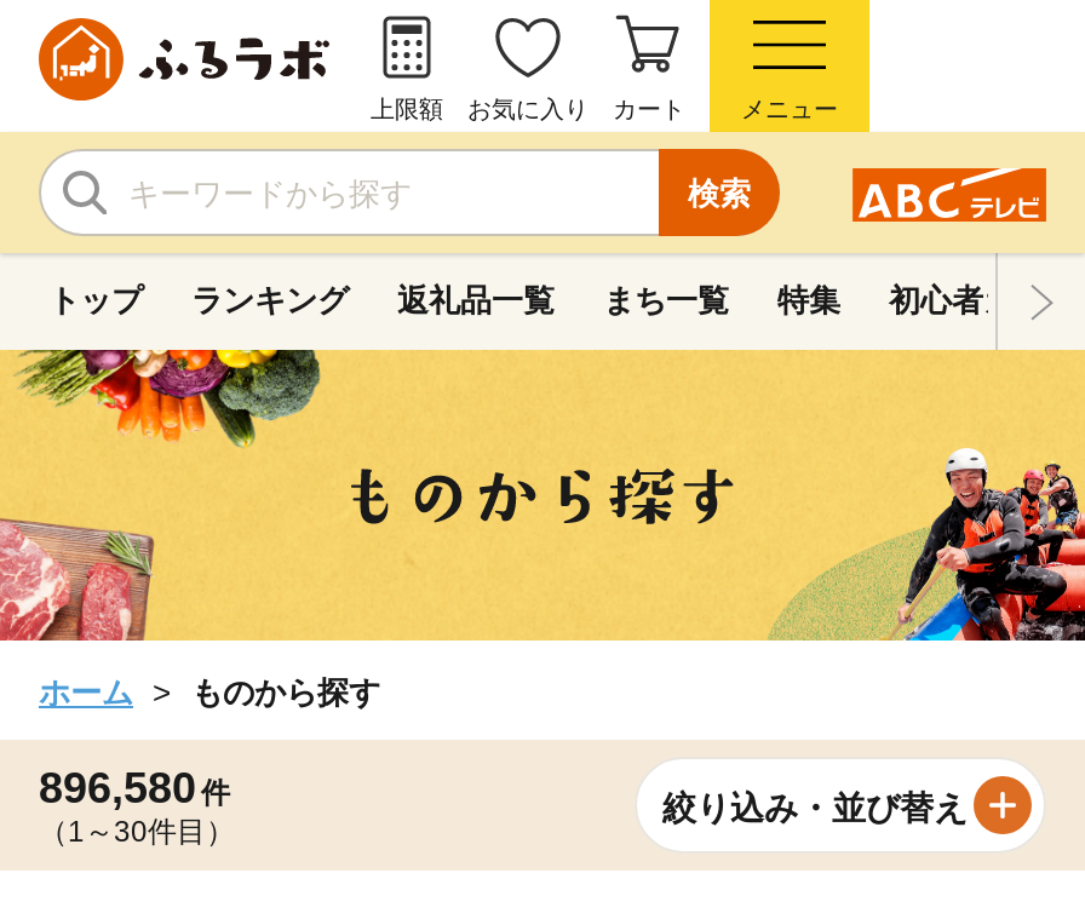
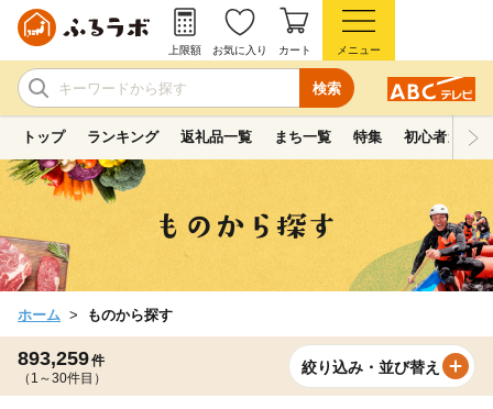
[39,764,230,812] 896,580 件 -> [18,347,105,369] 893,259 件

